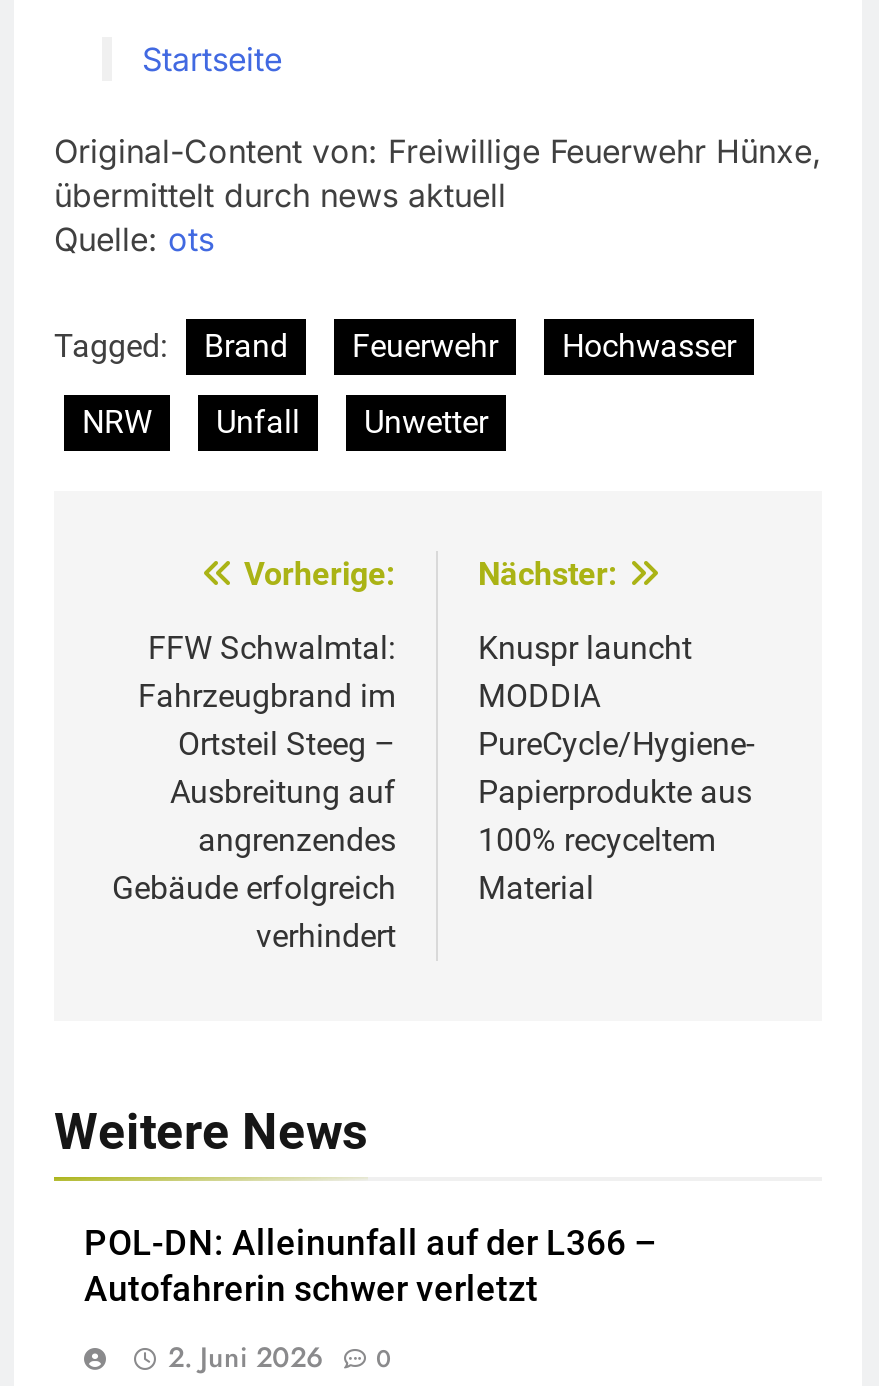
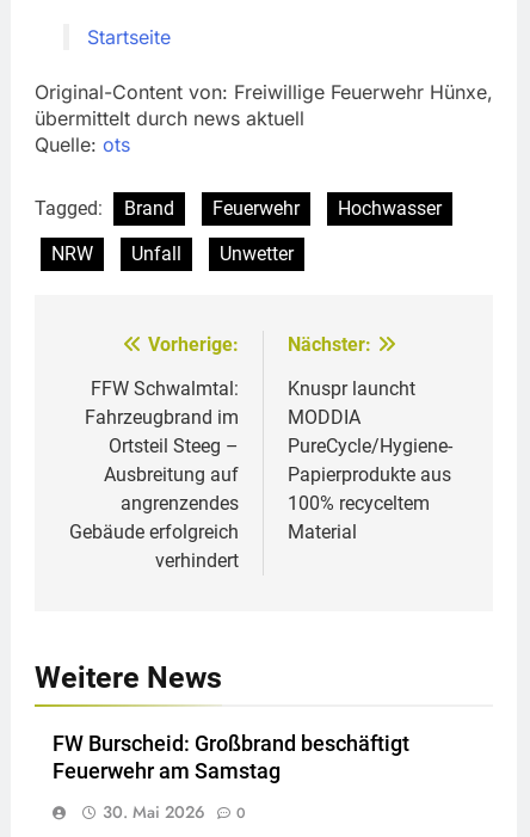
[84,1222,658,1308] POL-DN: Alleinunfall auf der L366 – | Autofahrerin schwer verletzt -> [53,731,409,783] FW Burscheid: Großbrand beschäftigt | Feuerwehr am Samstag
[168,1336,392,1376] 2. Juni 2026 0 -> [103,800,246,823] 30. Mai 2026 0

